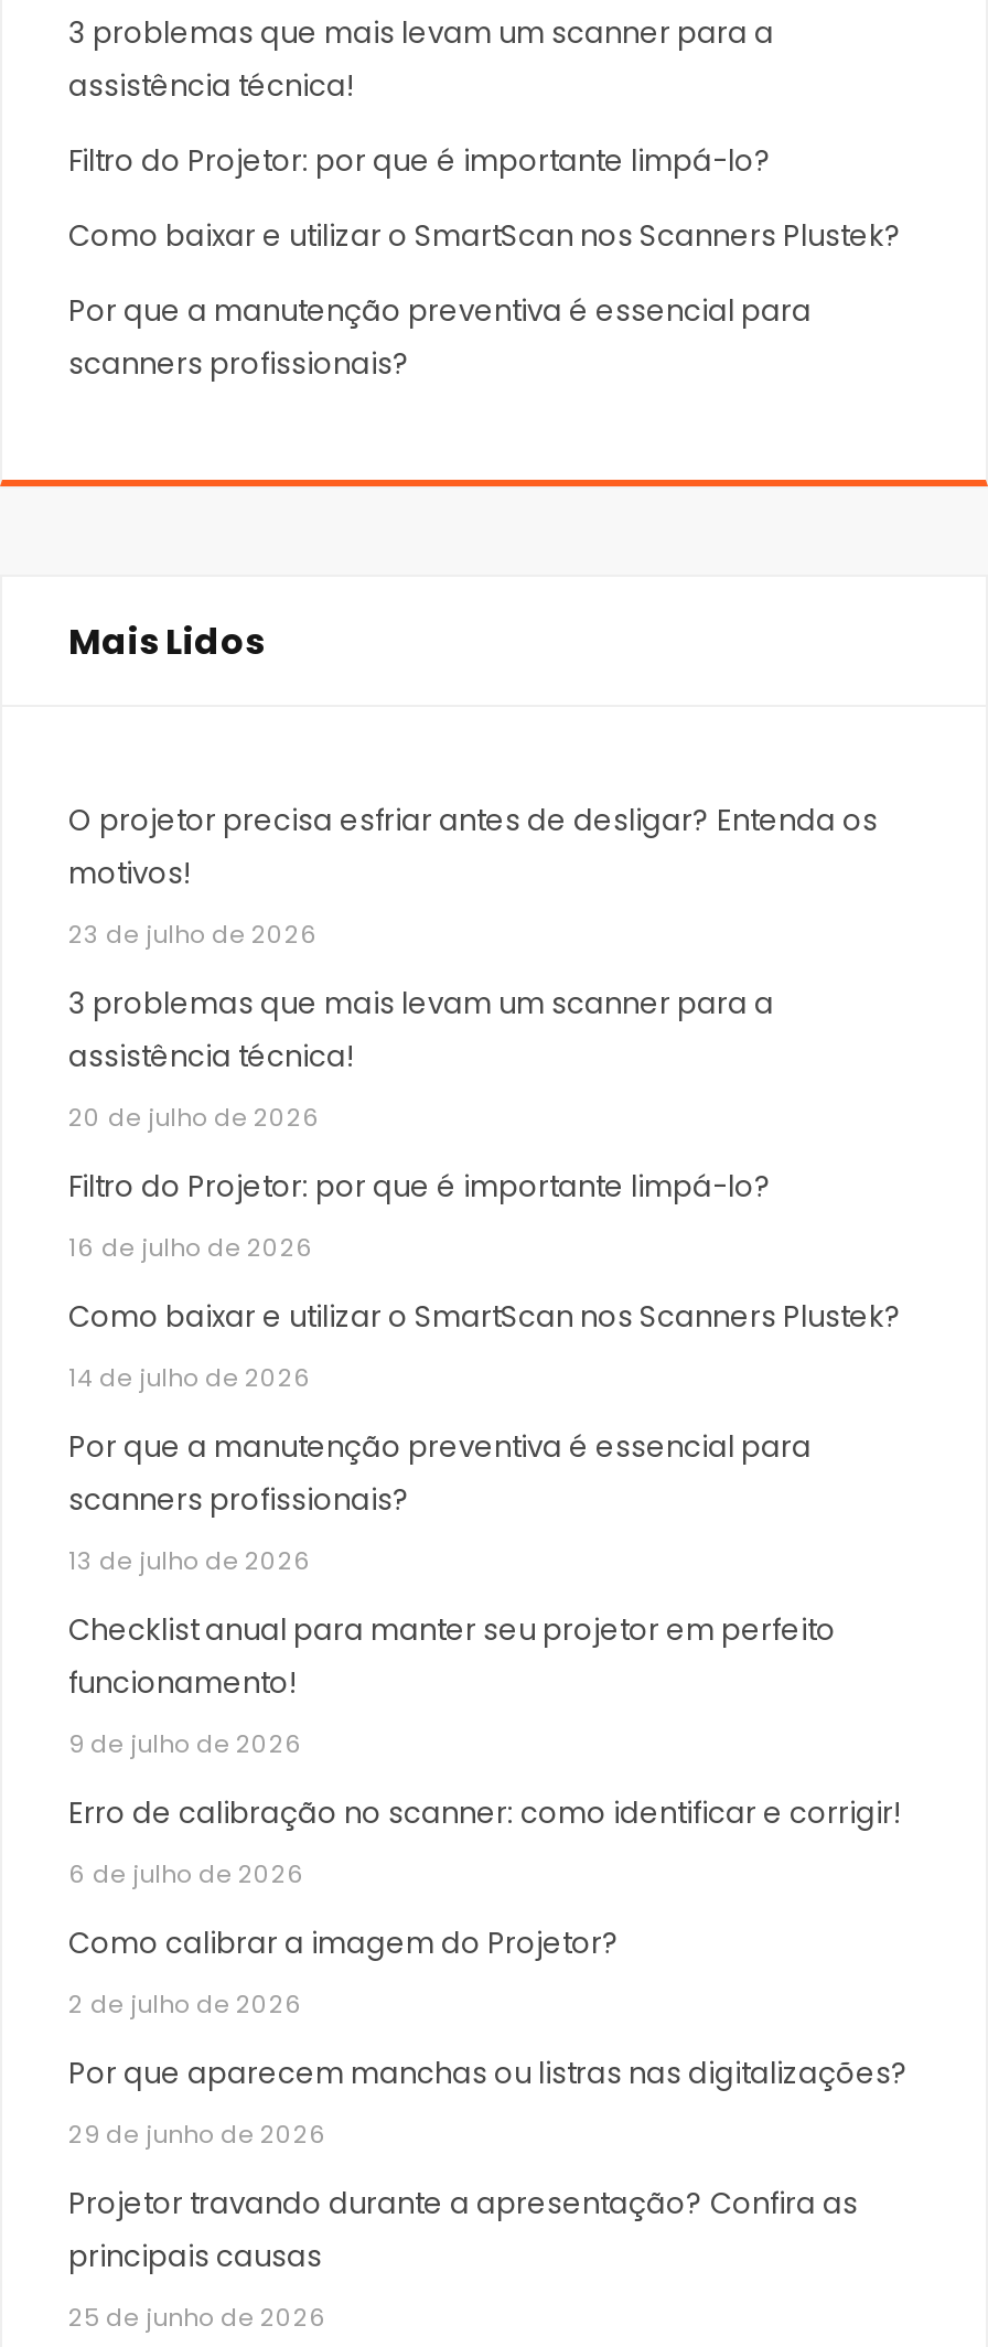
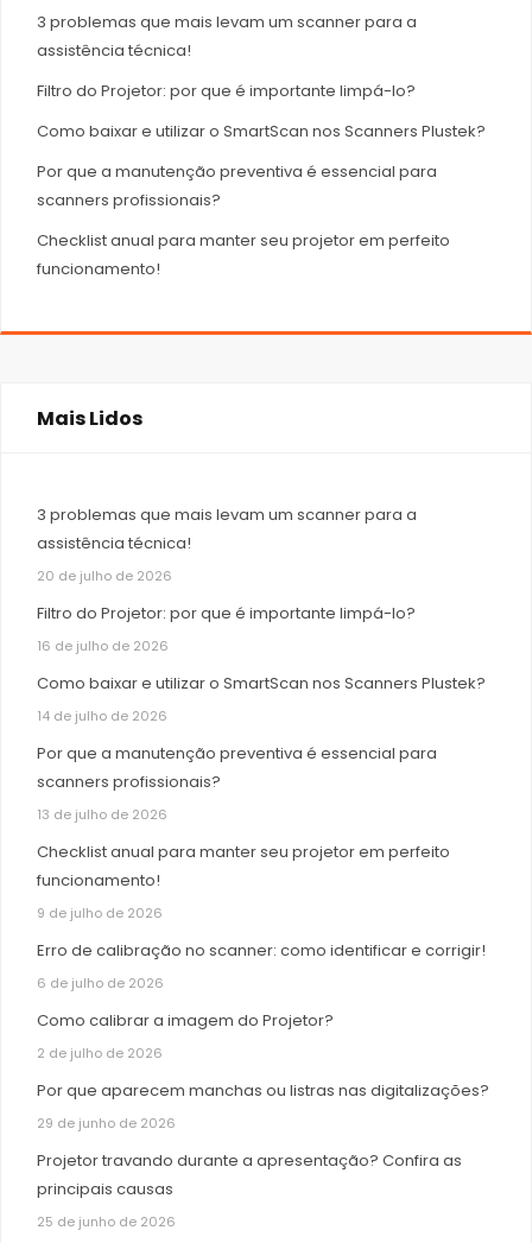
none -> [37,229,450,280] Checklist anual para manter seu projetor em perfeito | funcionamento!
moved [68,616,265,667] -> [37,405,142,432]: Mais Lidos
[68,799,878,951] O projetor precisa esfriar antes de desligar? Entenda os | motivos! | 23 de julho de 2026 -> none

